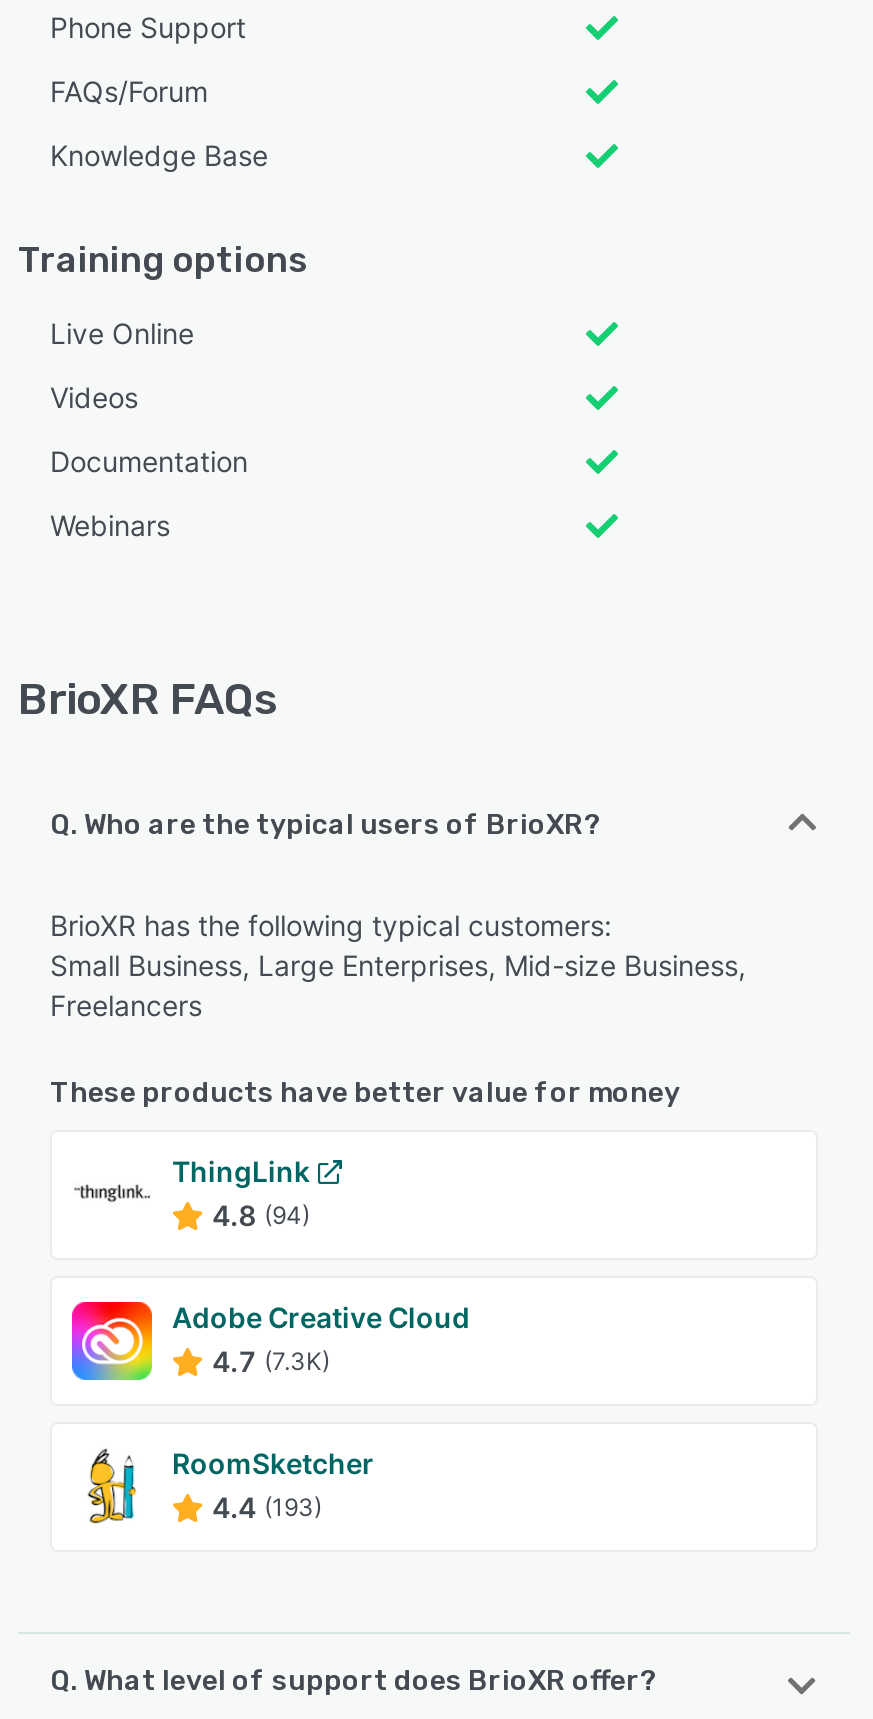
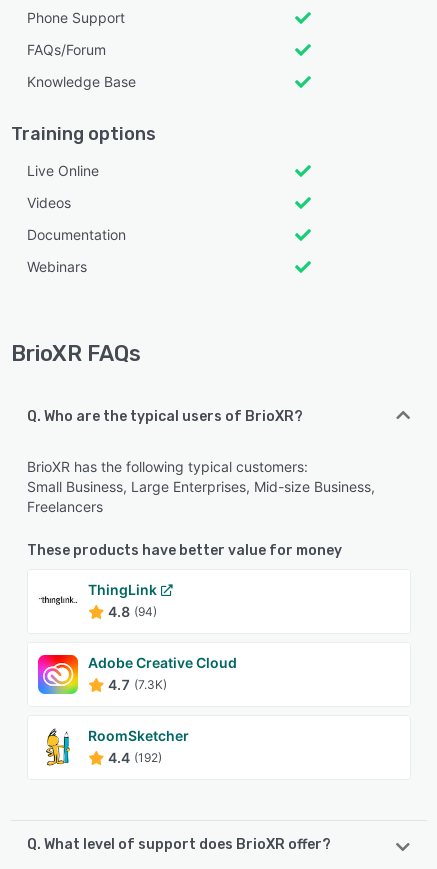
[212,1489,322,1523] 4.4 (193) -> [108,749,162,766] 4.4 (192)

